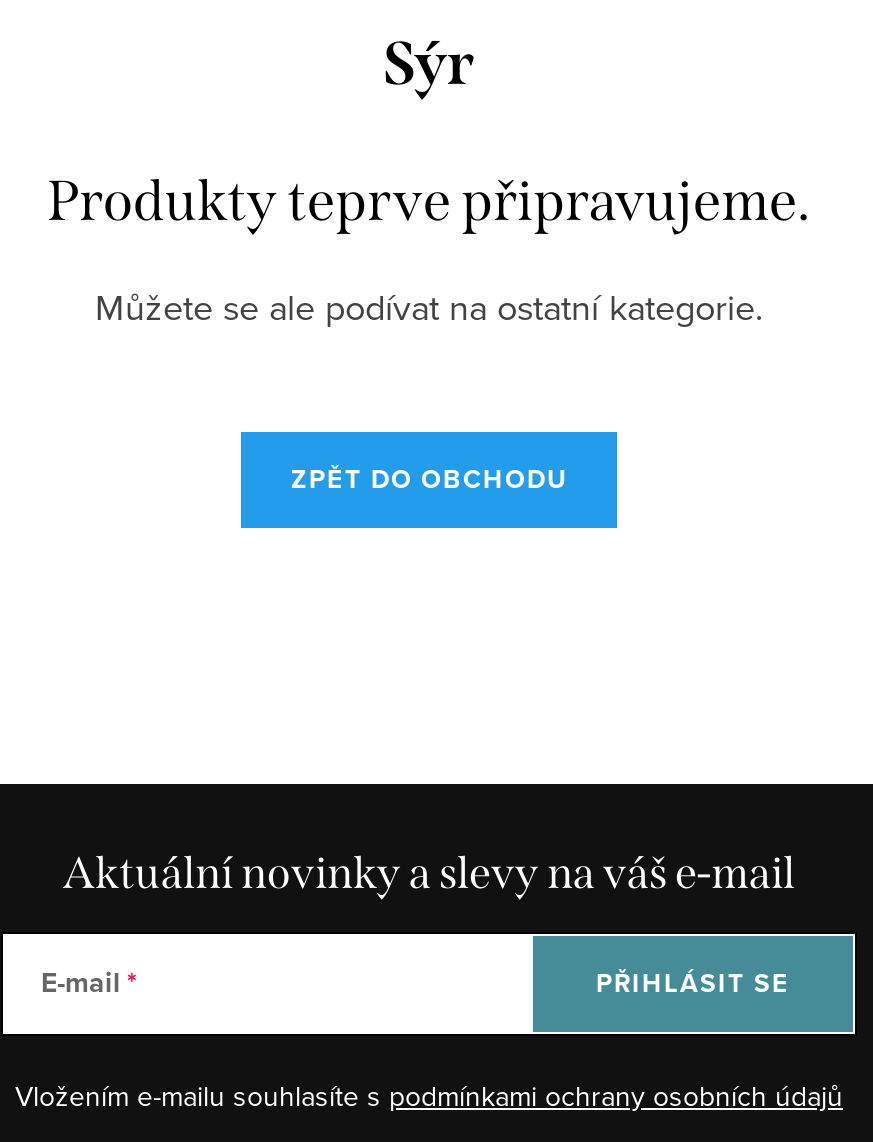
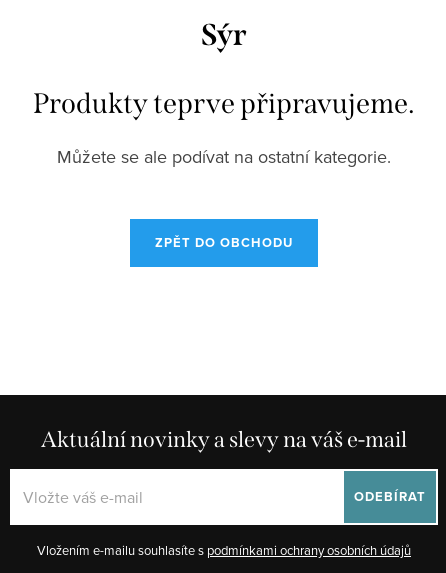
[41,962,121,1004] E-mail -> none
[596,964,790,1002] PŘIHLÁSIT SE -> [354,487,426,506] ODEBÍRAT

